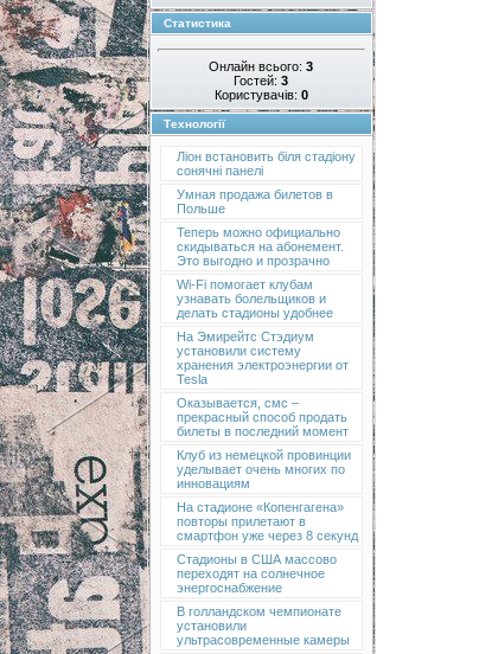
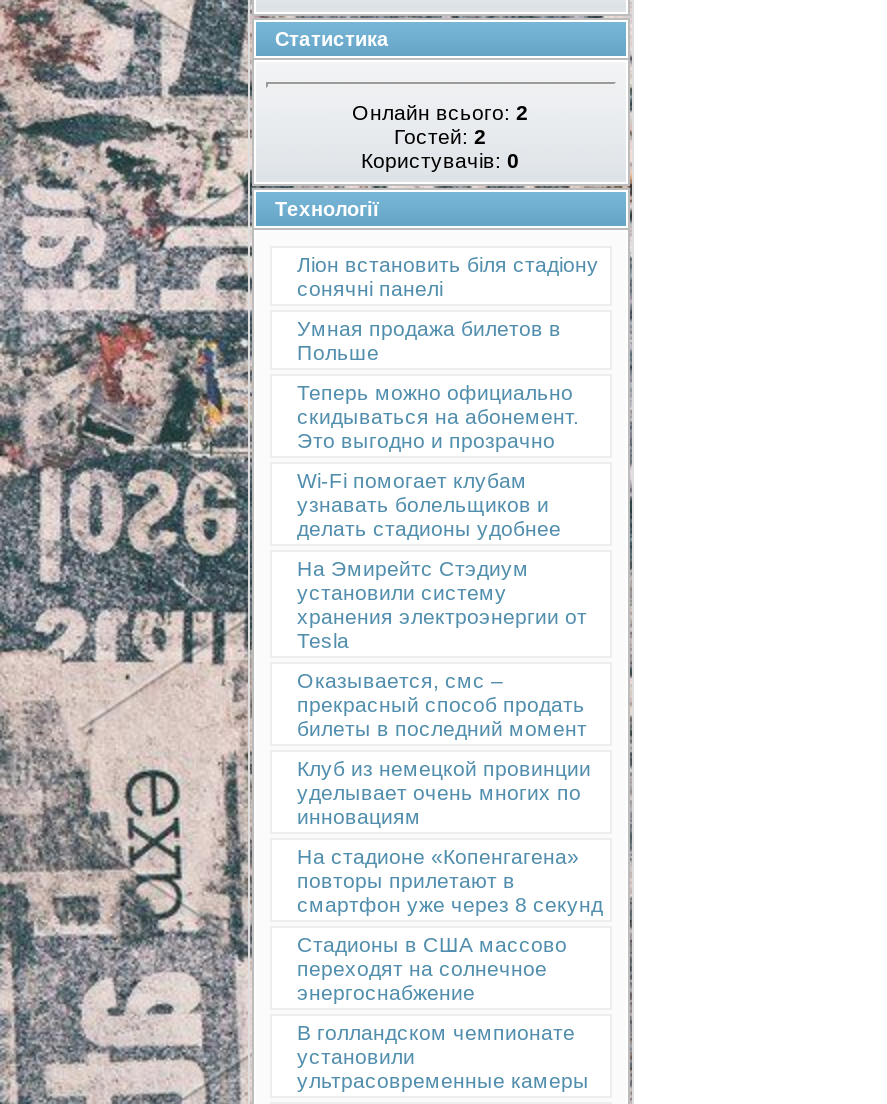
[209,59,313,73] Онлайн всього: 3 -> [352,99,528,123] Онлайн всього: 2
[234,73,288,87] Гостей: 3 -> [394,123,486,147] Гостей: 2

